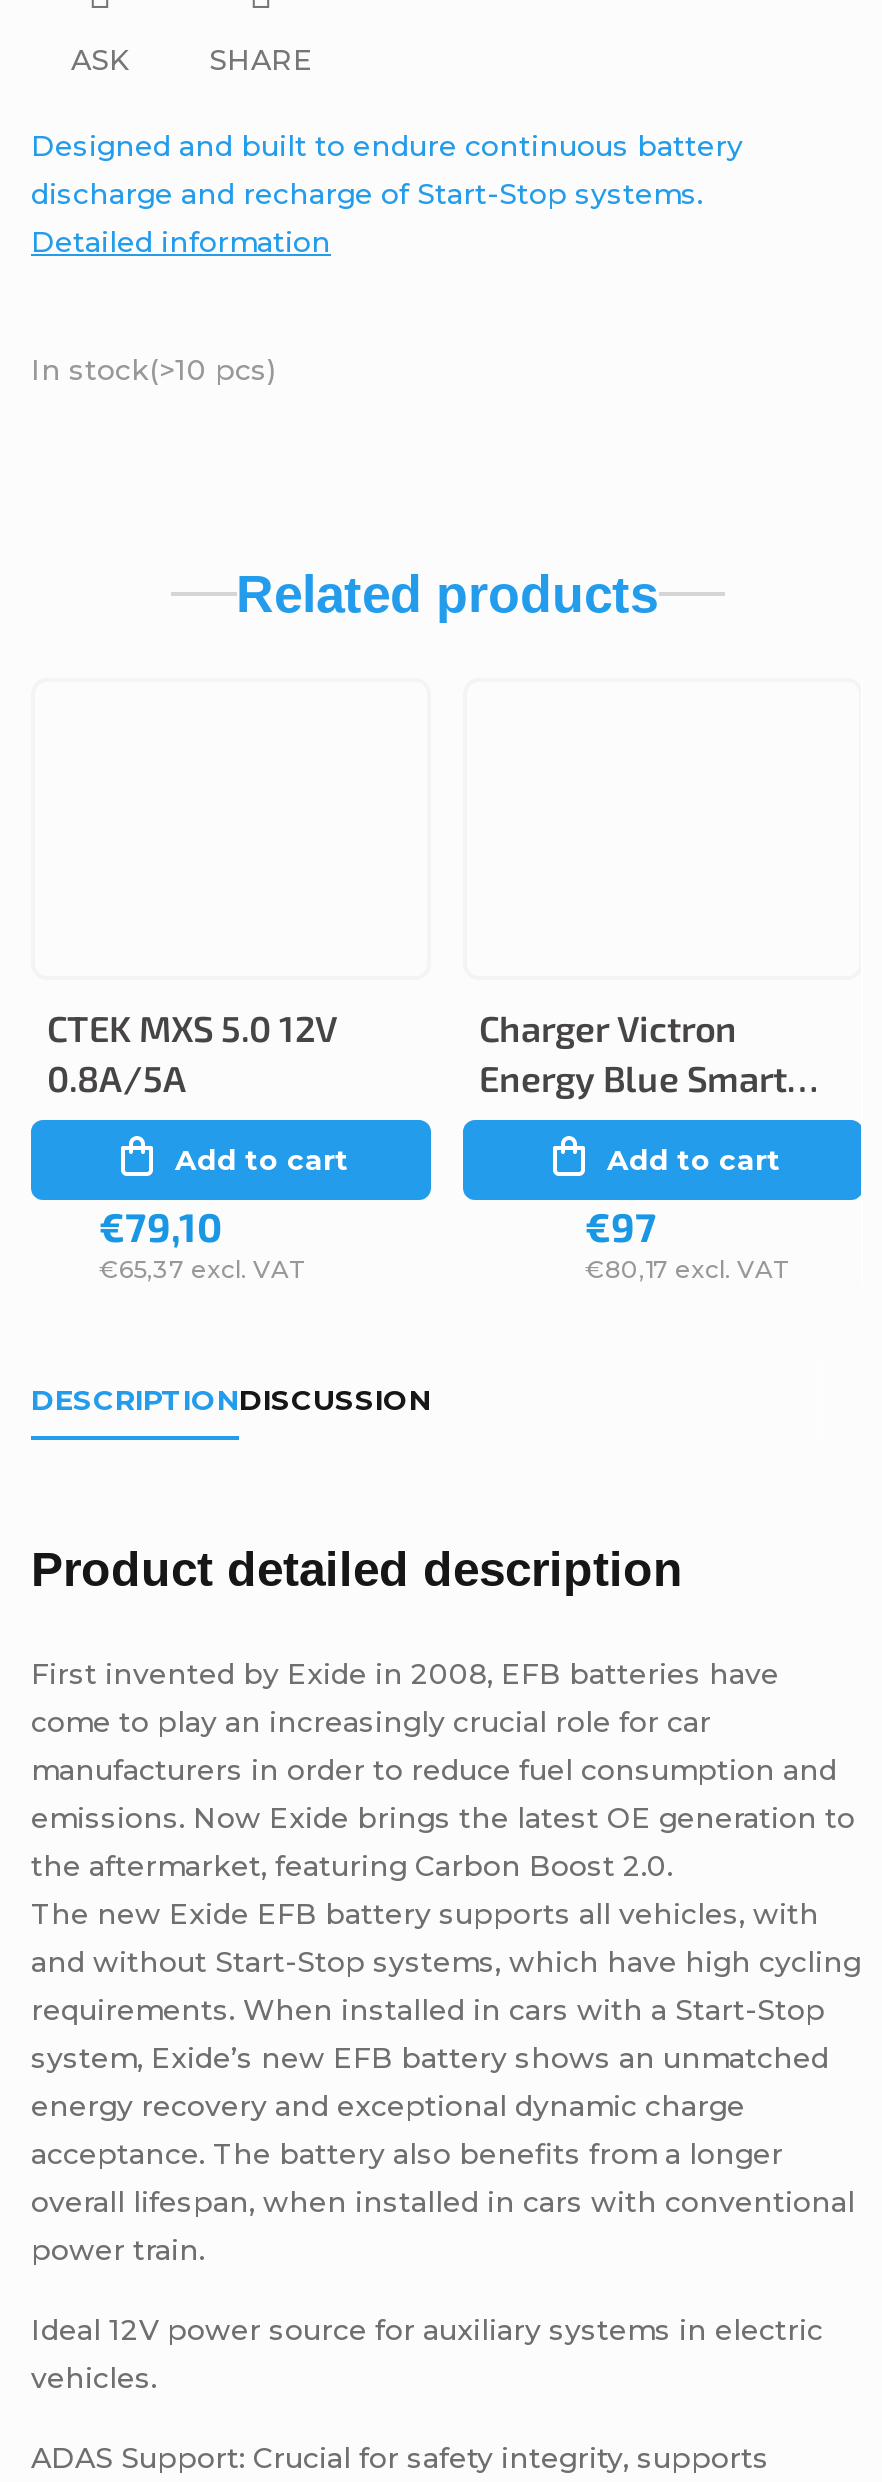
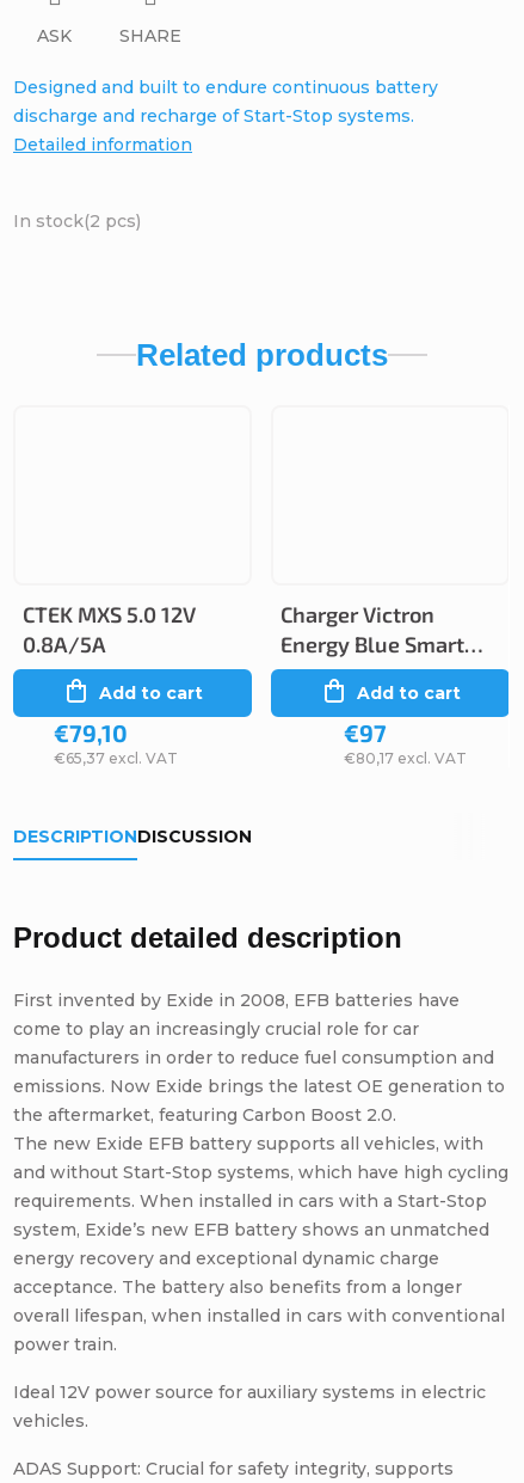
[31,351,275,387] In stock(>10 pcs) -> [13,210,141,231] In stock(2 pcs)

